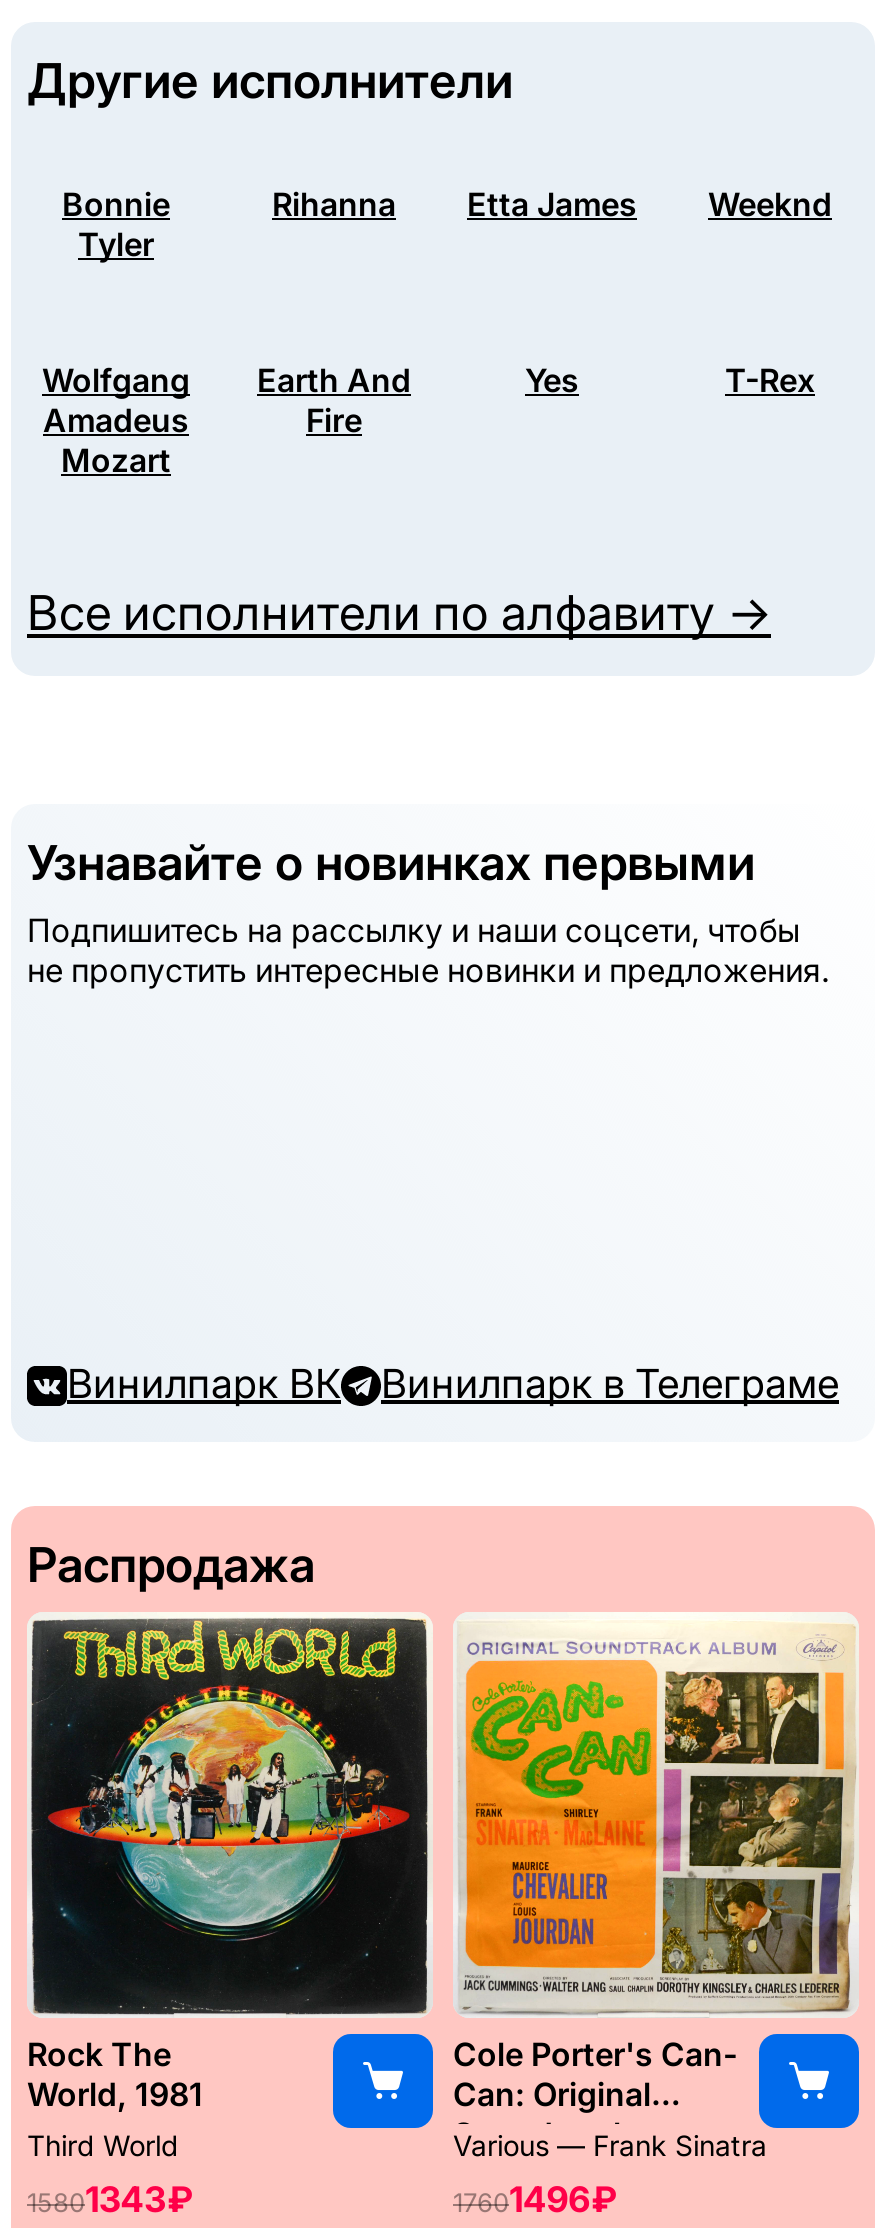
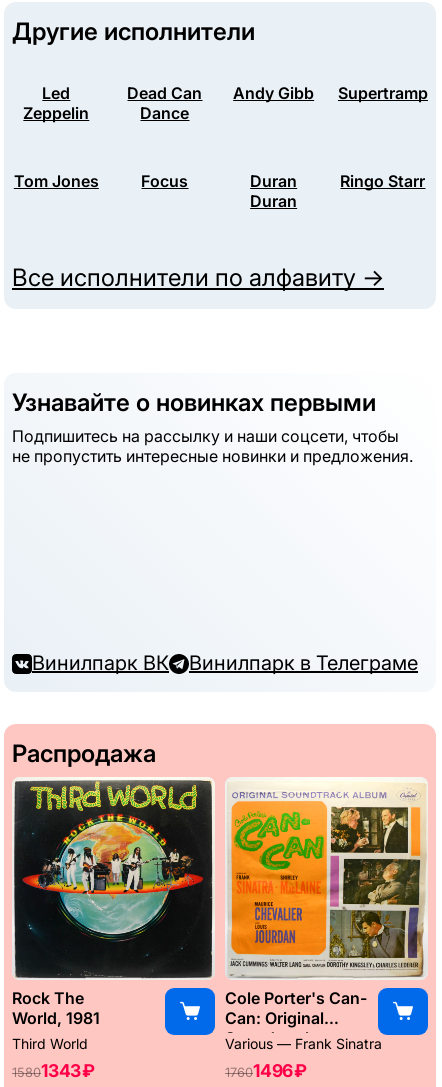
[62,185,170,265] Bonnie | Tyler -> [23,83,89,123] Led | Zeppelin
[272,185,832,225] Rihanna | Etta James | Weeknd -> [127,83,202,123] Dead Can | Dance
[42,361,190,481] Wolfgang | Amadeus | Mozart -> [233,83,428,103] Andy Gibb | Supertramp
[257,361,411,441] Earth And | Fire -> [14,171,297,211] Tom Jones | Focus | Duran | Duran
[525,361,815,401] Yes | T-Rex -> [340,171,425,191] Ringo Starr

